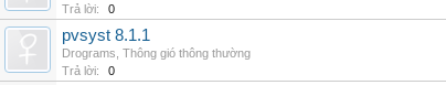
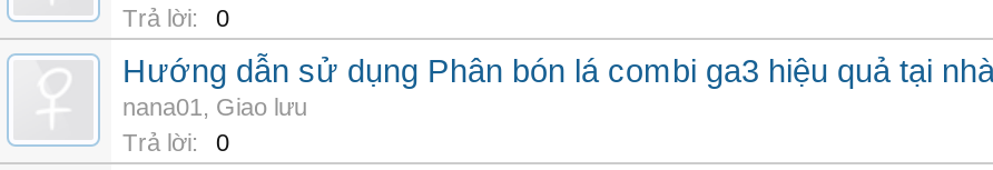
[62,26,251,60] pvsyst 8.1.1 | Drograms, Thông gió thông thường -> [122,53,993,120] Hướng dẫn sử dụng Phân bón lá combi ga3 hiệu quả tại nhà | nana01, Giao lưu

